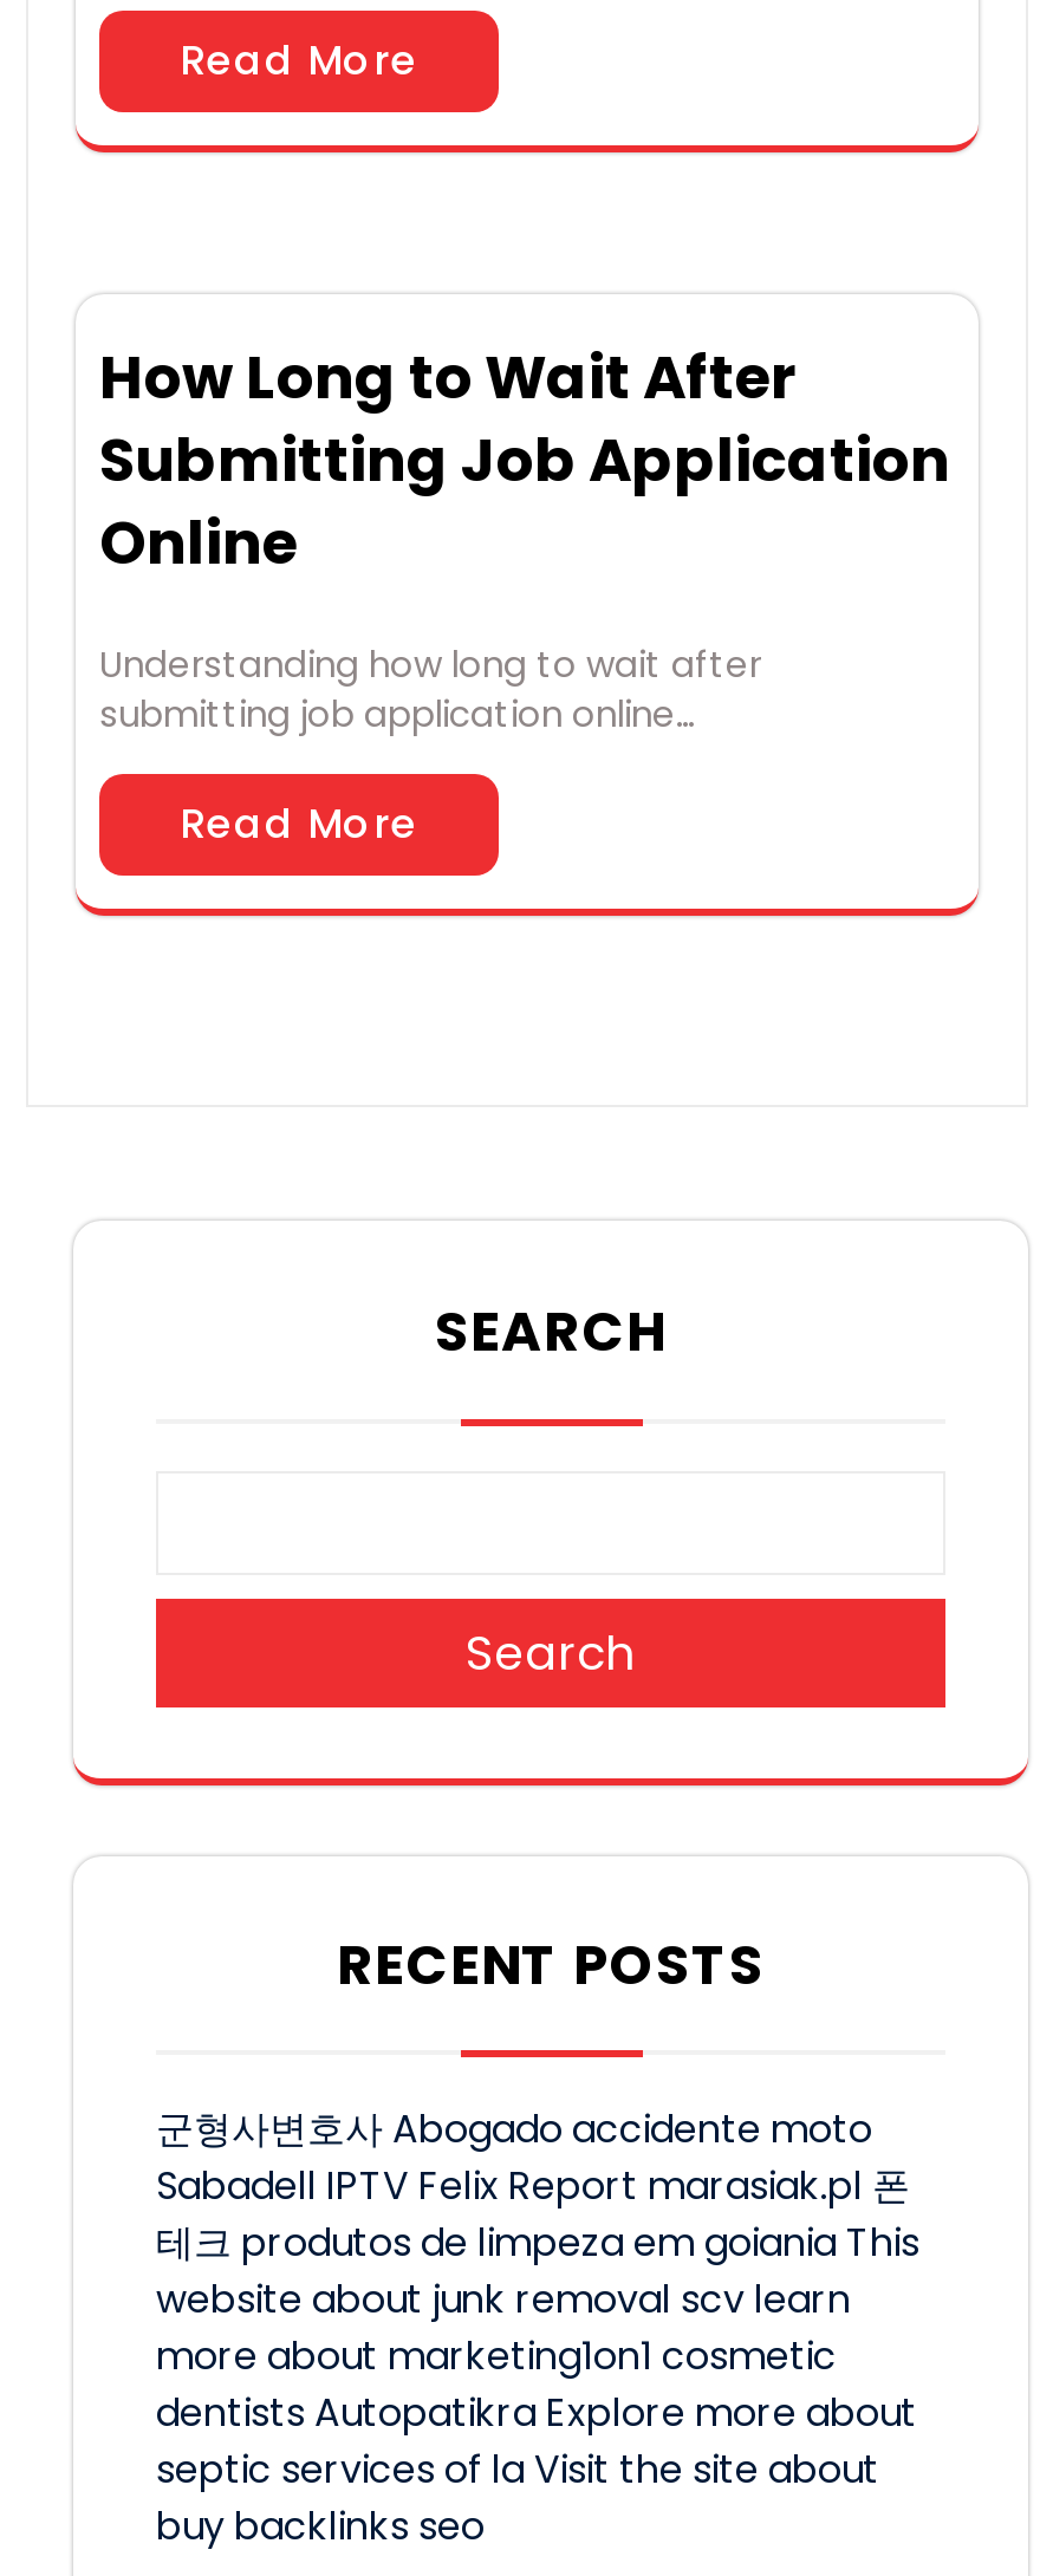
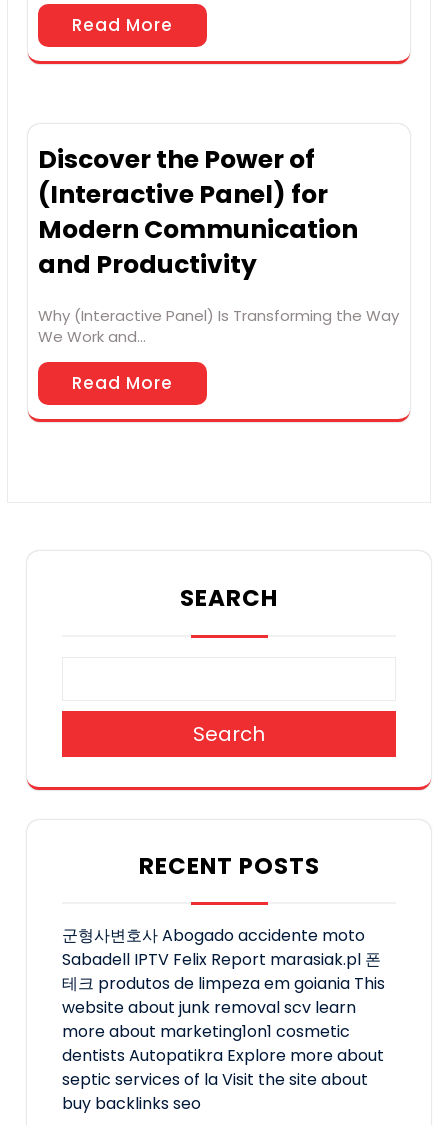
[99,337,950,585] How Long to Wait After | Submitting Job Application | Online -> [38,142,358,282] Discover the Power of | (Interactive Panel) for | Modern Communication | and Productivity
[99,640,761,739] Understanding how long to wait after | submitting job application online… -> [38,305,399,347] Why (Interactive Panel) Is Transforming the Way | We Work and…

